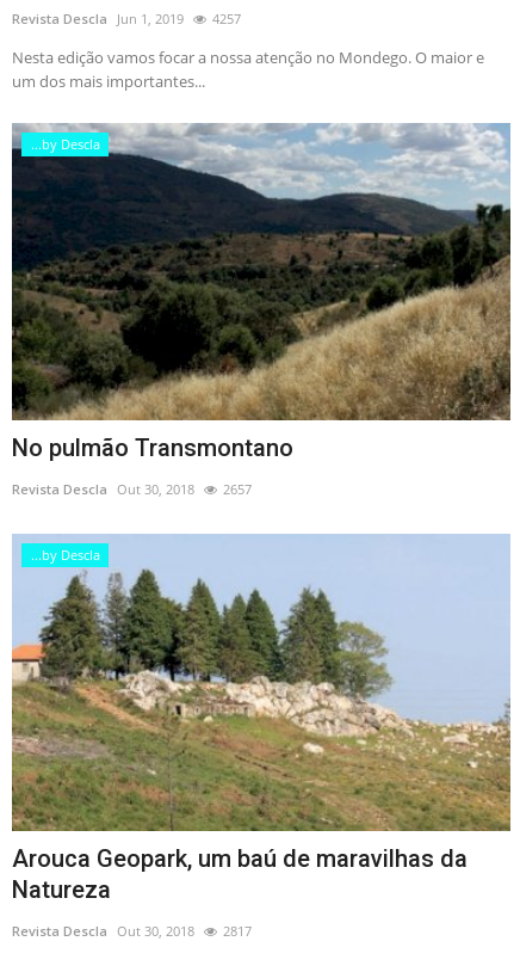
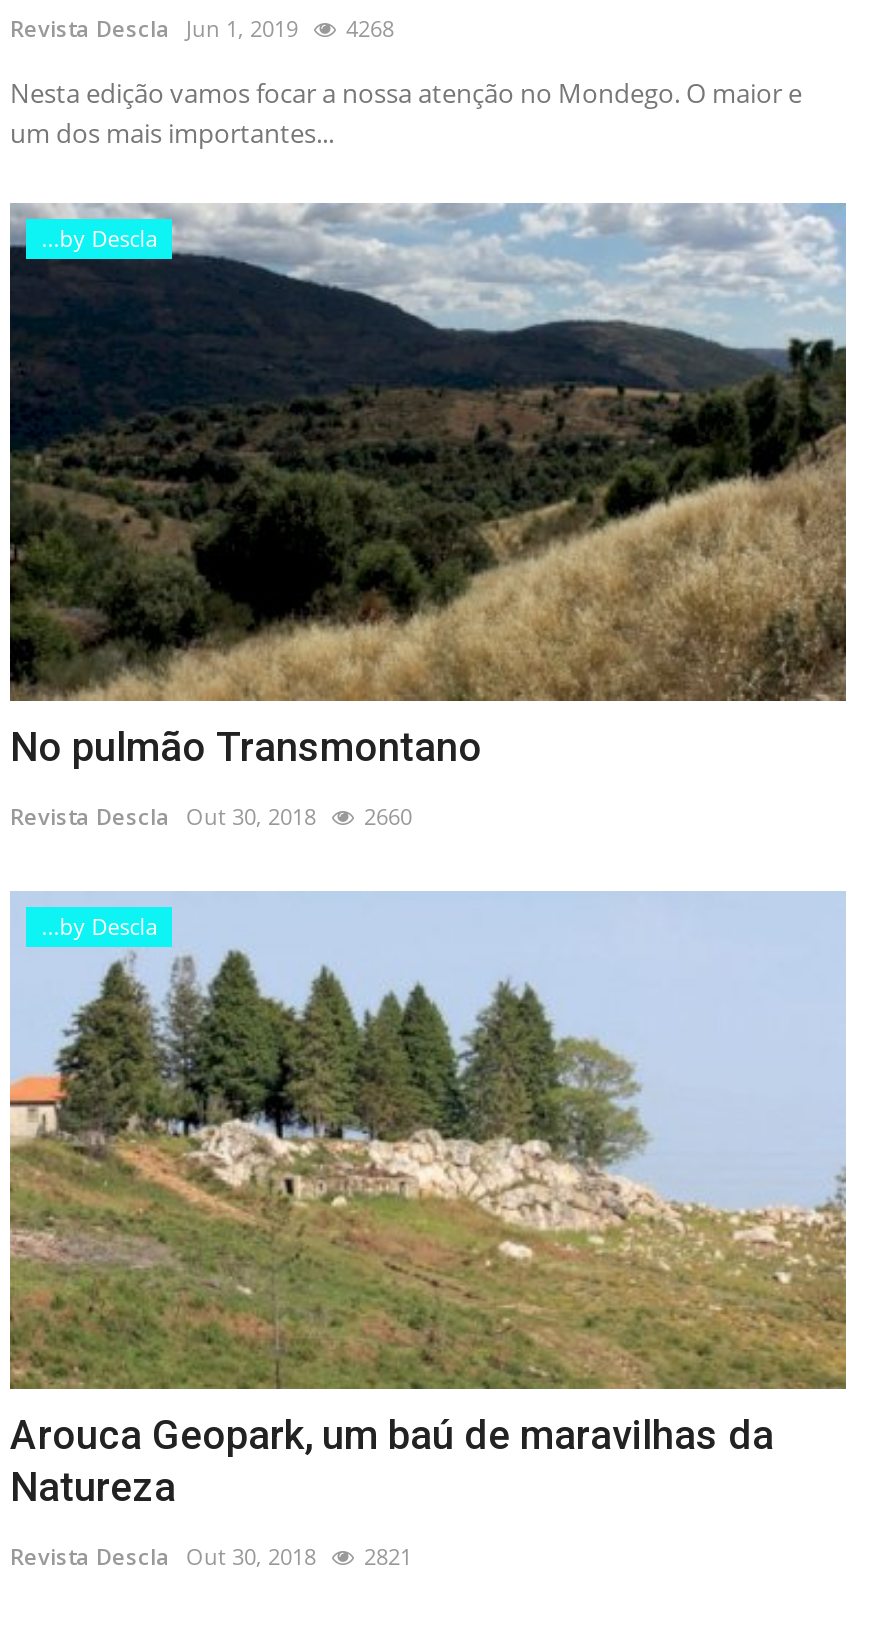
[12,10,241,28] Revista Descla Jun 1, 2019 4257 -> [10,14,394,44] Revista Descla Jun 1, 2019 4268
[12,480,252,498] Revista Descla Out 30, 2018 2657 -> [10,801,412,831] Revista Descla Out 30, 2018 2660
[12,921,252,939] Revista Descla Out 30, 2018 2817 -> [10,1540,412,1570] Revista Descla Out 30, 2018 2821

